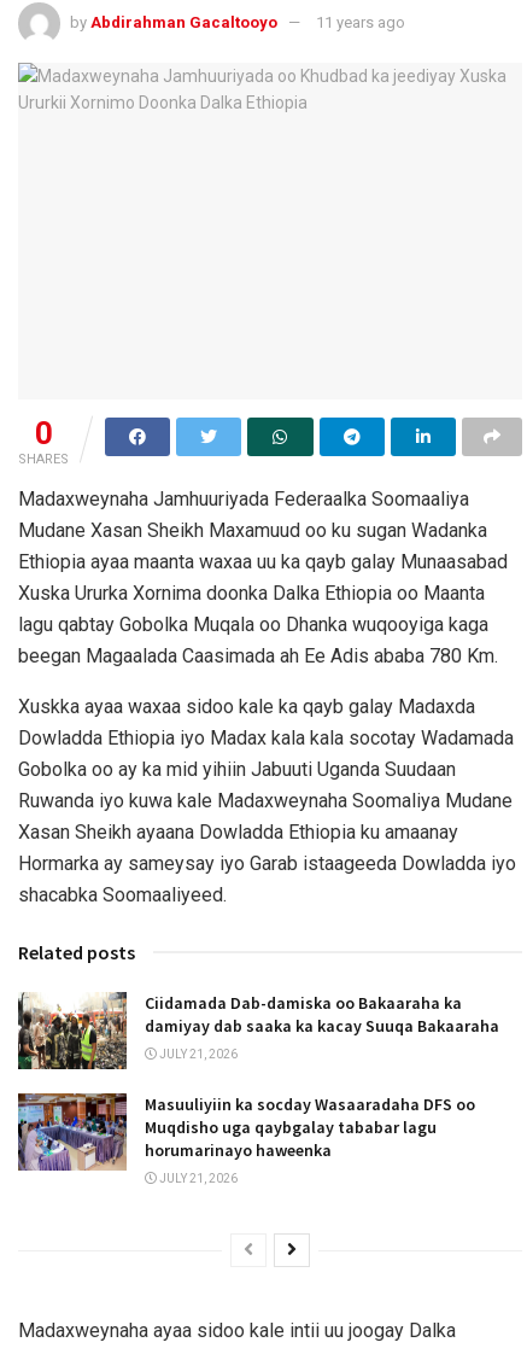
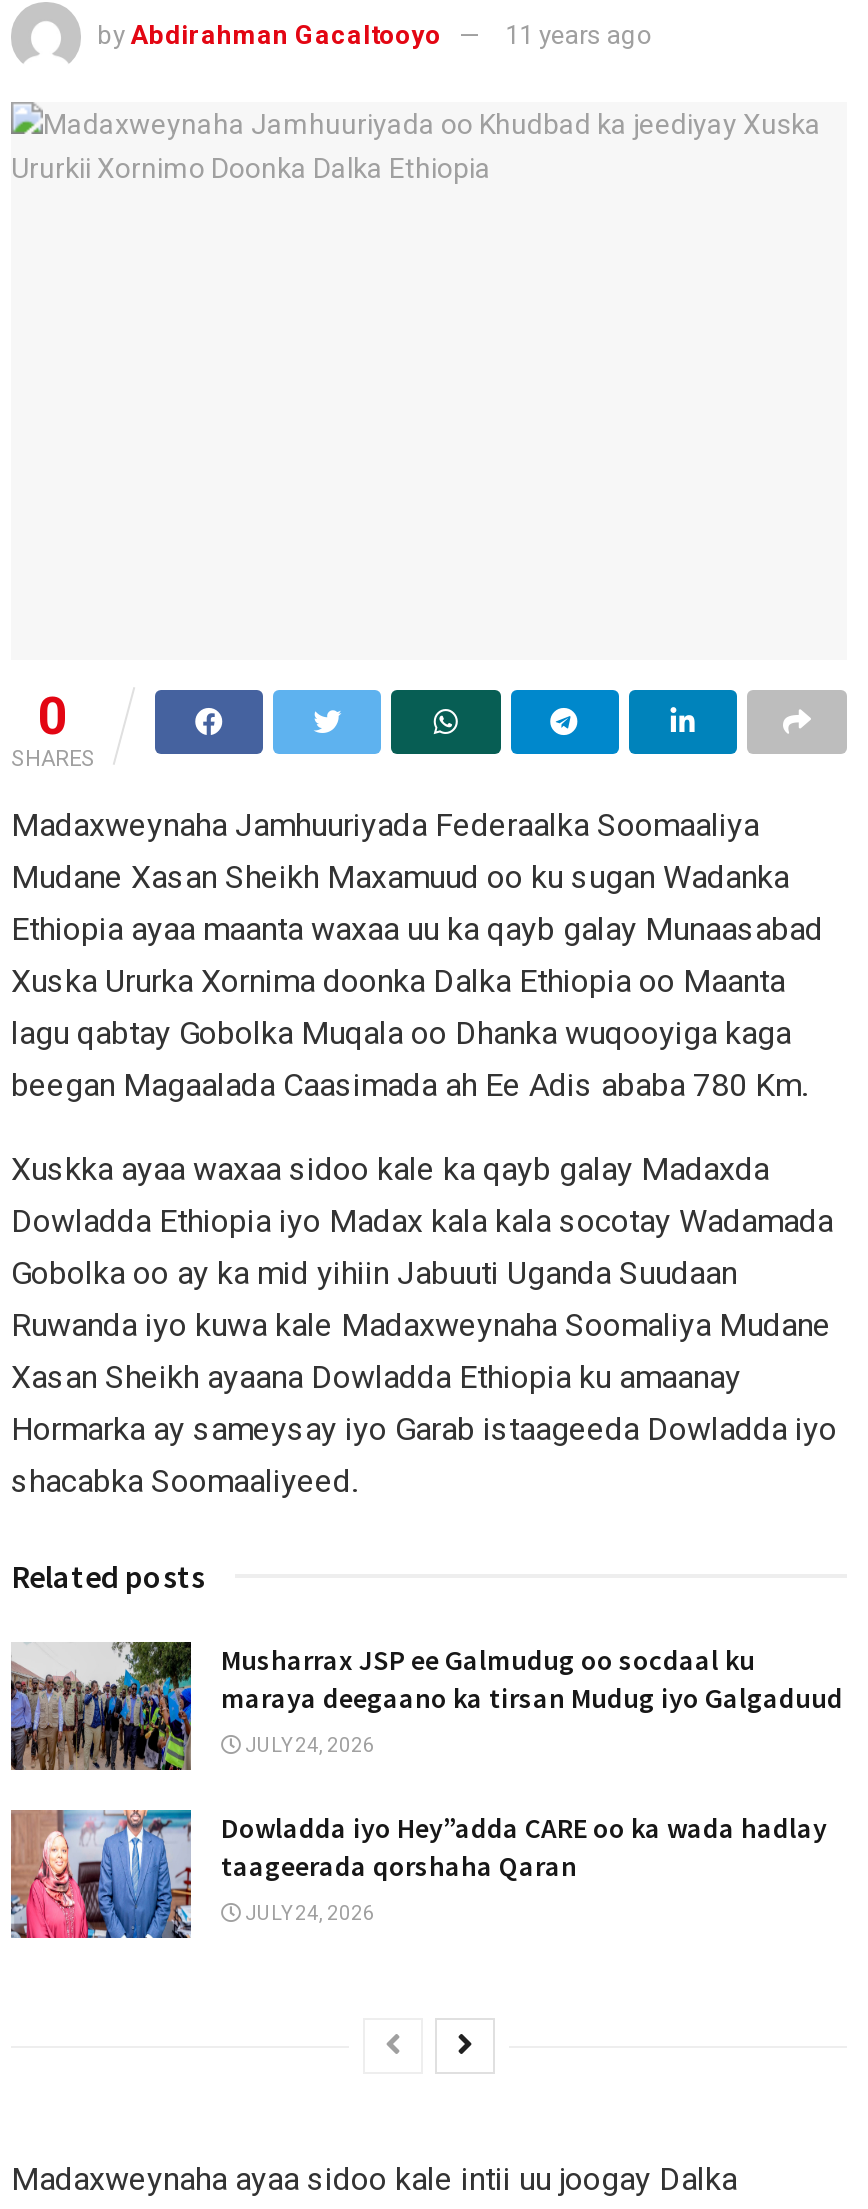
[18,992,499,1070] [image] | Ciidamada Dab-damiska oo Bakaaraha ka | damiyay dab saaka ka kacay Suuqa Bakaaraha -> [9,1641,843,1772] [image] | Musharrax JSP ee Galmudug oo socdaal ku | maraya deegaano ka tirsan Mudug iyo Galgaduud
[157,1047,238,1060] JULY 21, 2026 -> [241,1733,375,1755] JULY 24, 2026
[17,1092,475,1172] [image] | Masuuliyiin ka socday Wasaaradaha DFS oo | Muqdisho uga qaybgalay tababar lagu | horumarinayo haweenka -> [9,1808,827,1942] [image] | Dowladda iyo Hey”adda CARE oo ka wada hadlay | taageerada qorshaha Qaran
[157,1172,238,1185] JULY 21, 2026 -> [241,1902,375,1924] JULY 24, 2026

